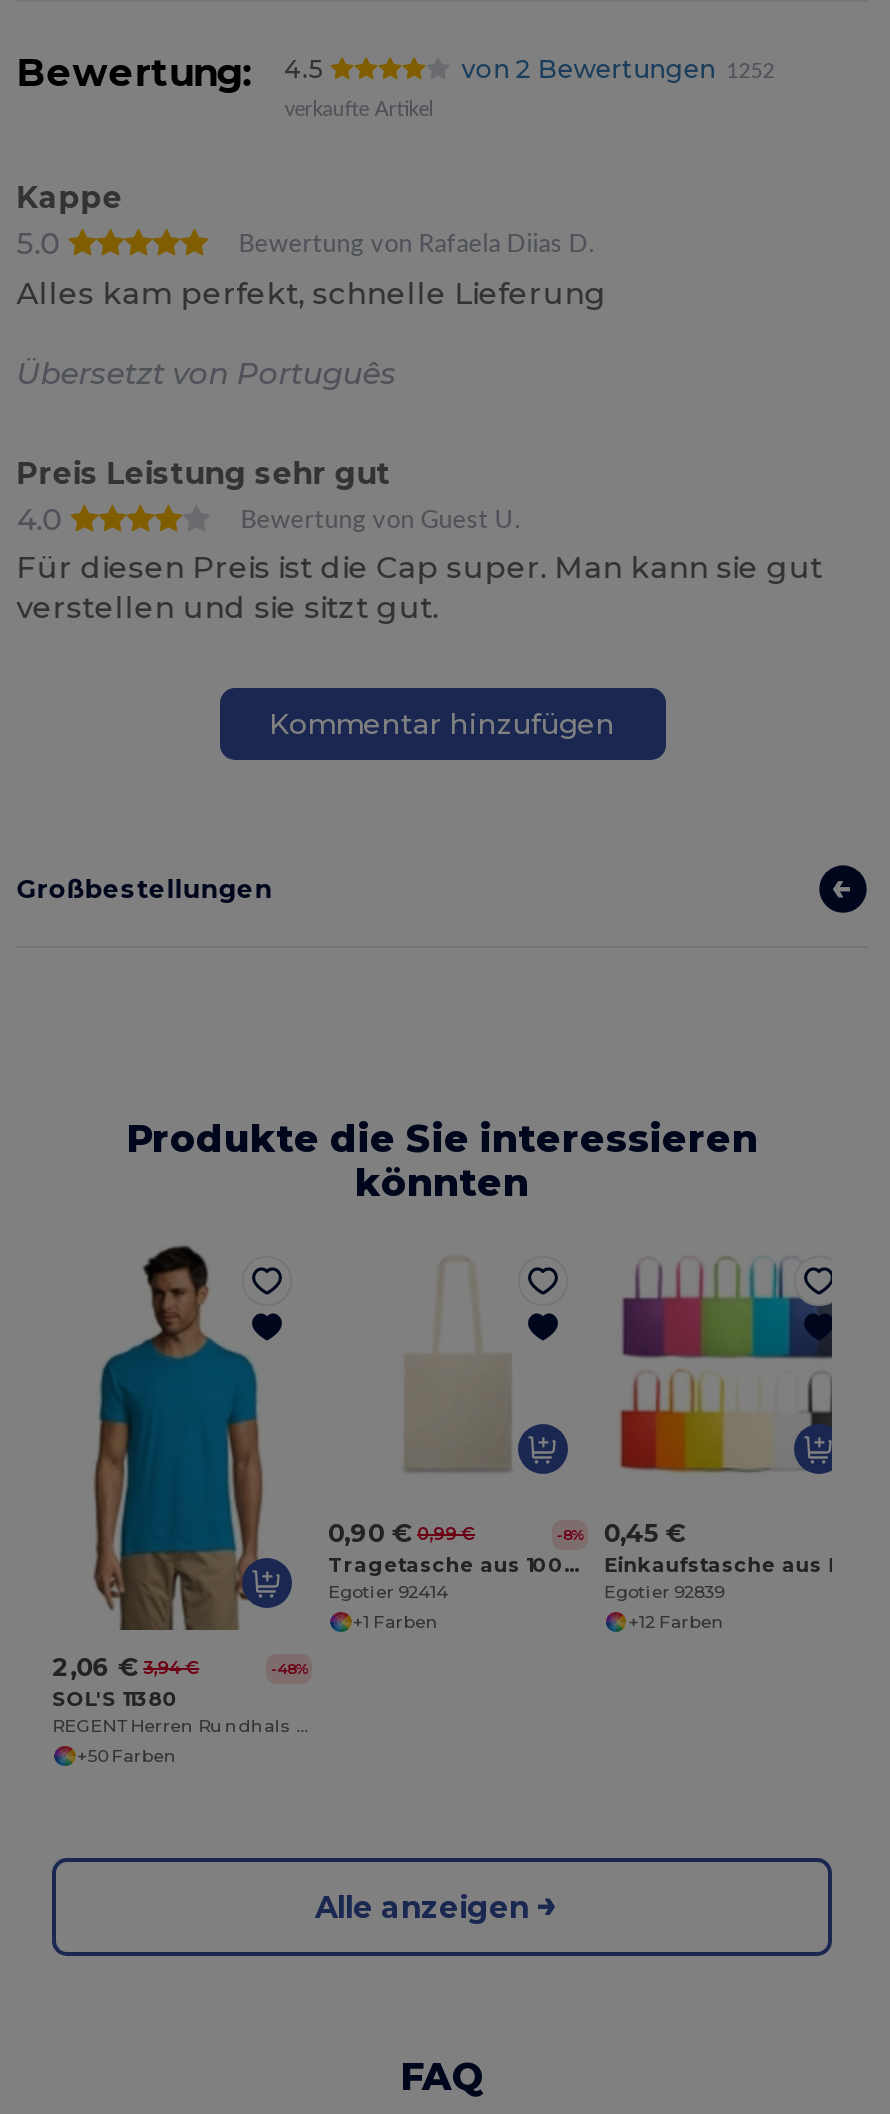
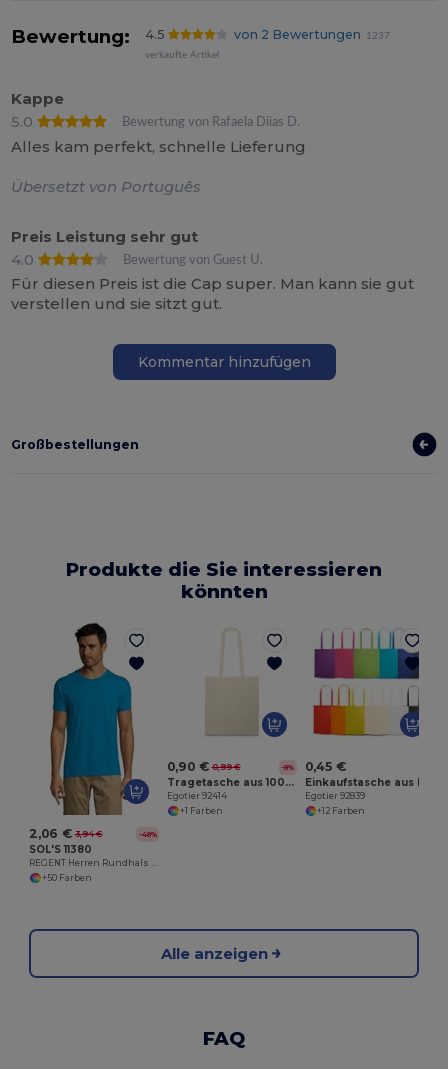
[461,54,774,84] von 2 Bewertungen 1252 -> [234,27,390,42] von 2 Bewertungen 1237

